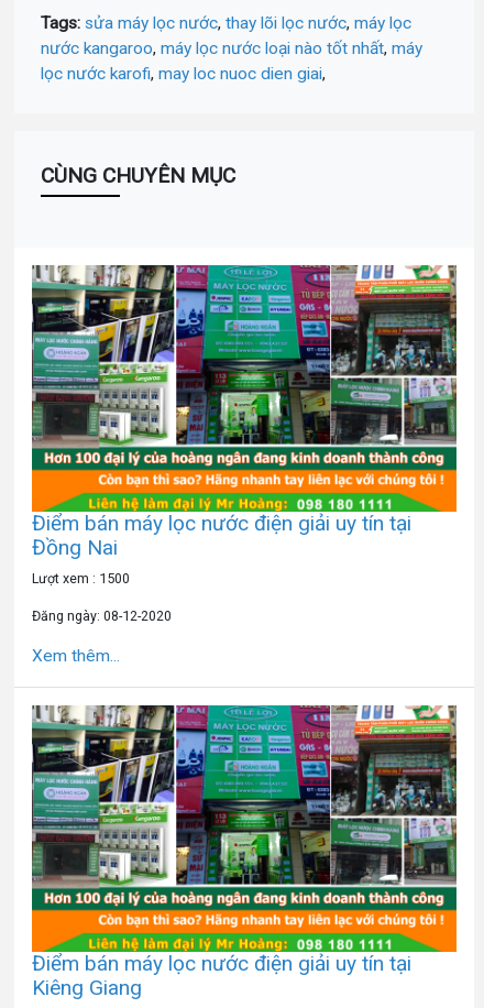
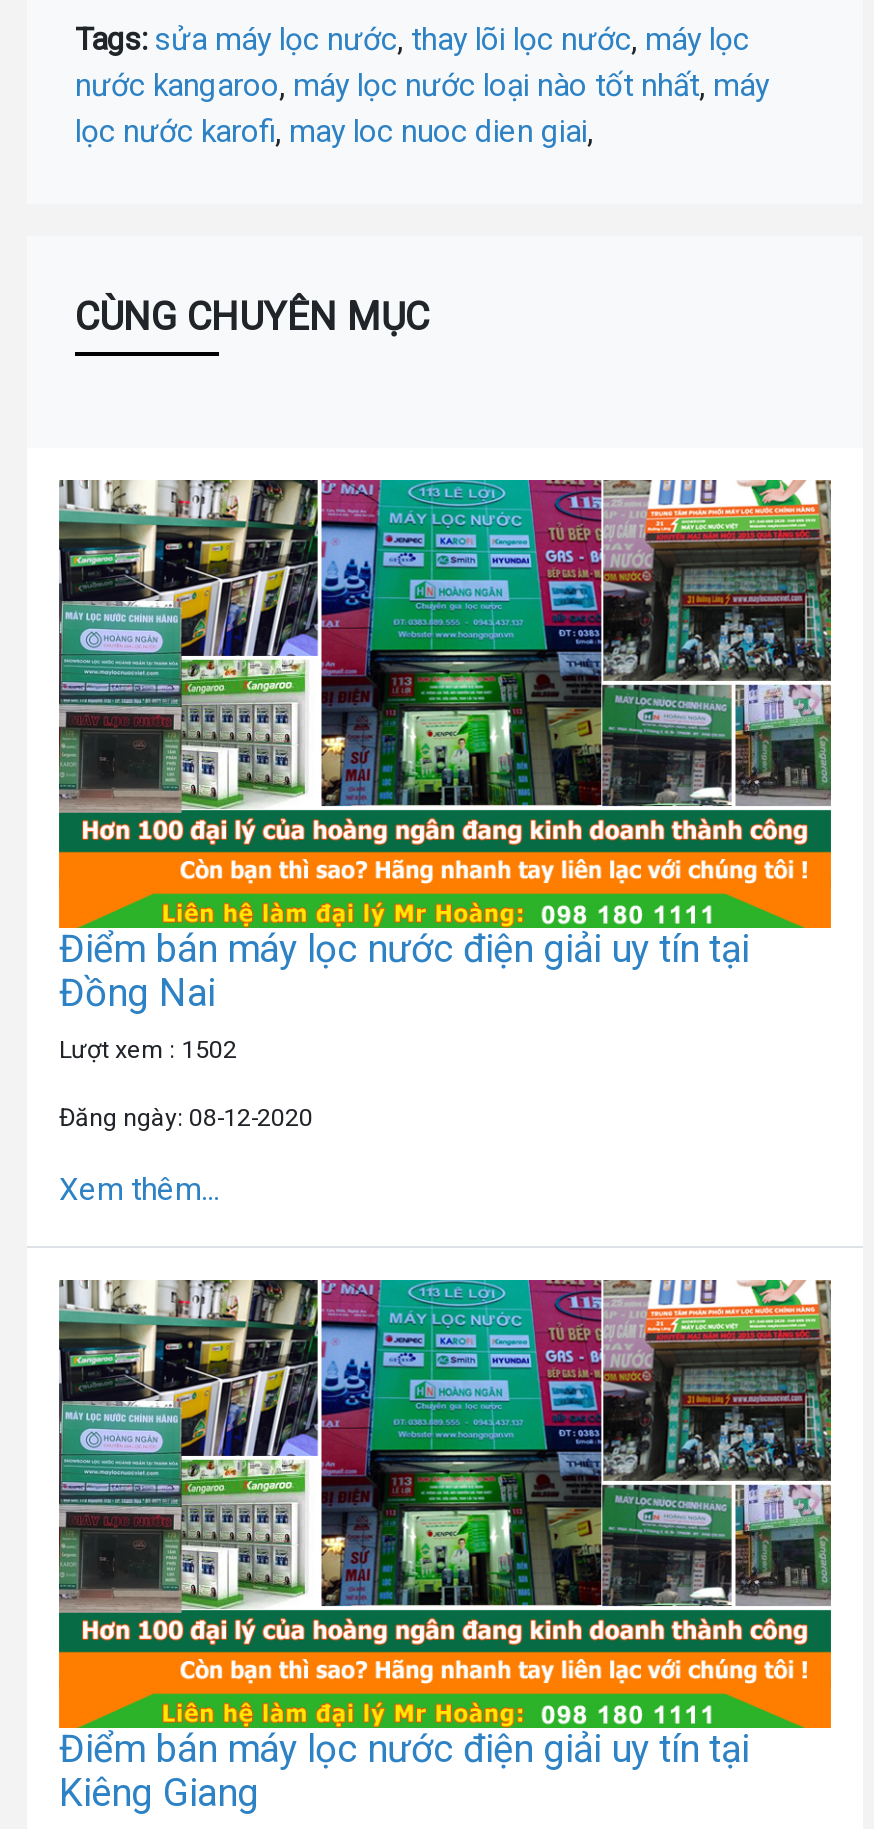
[32,570,130,587] Lượt xem : 1500 -> [59,1035,237,1065] Lượt xem : 1502

